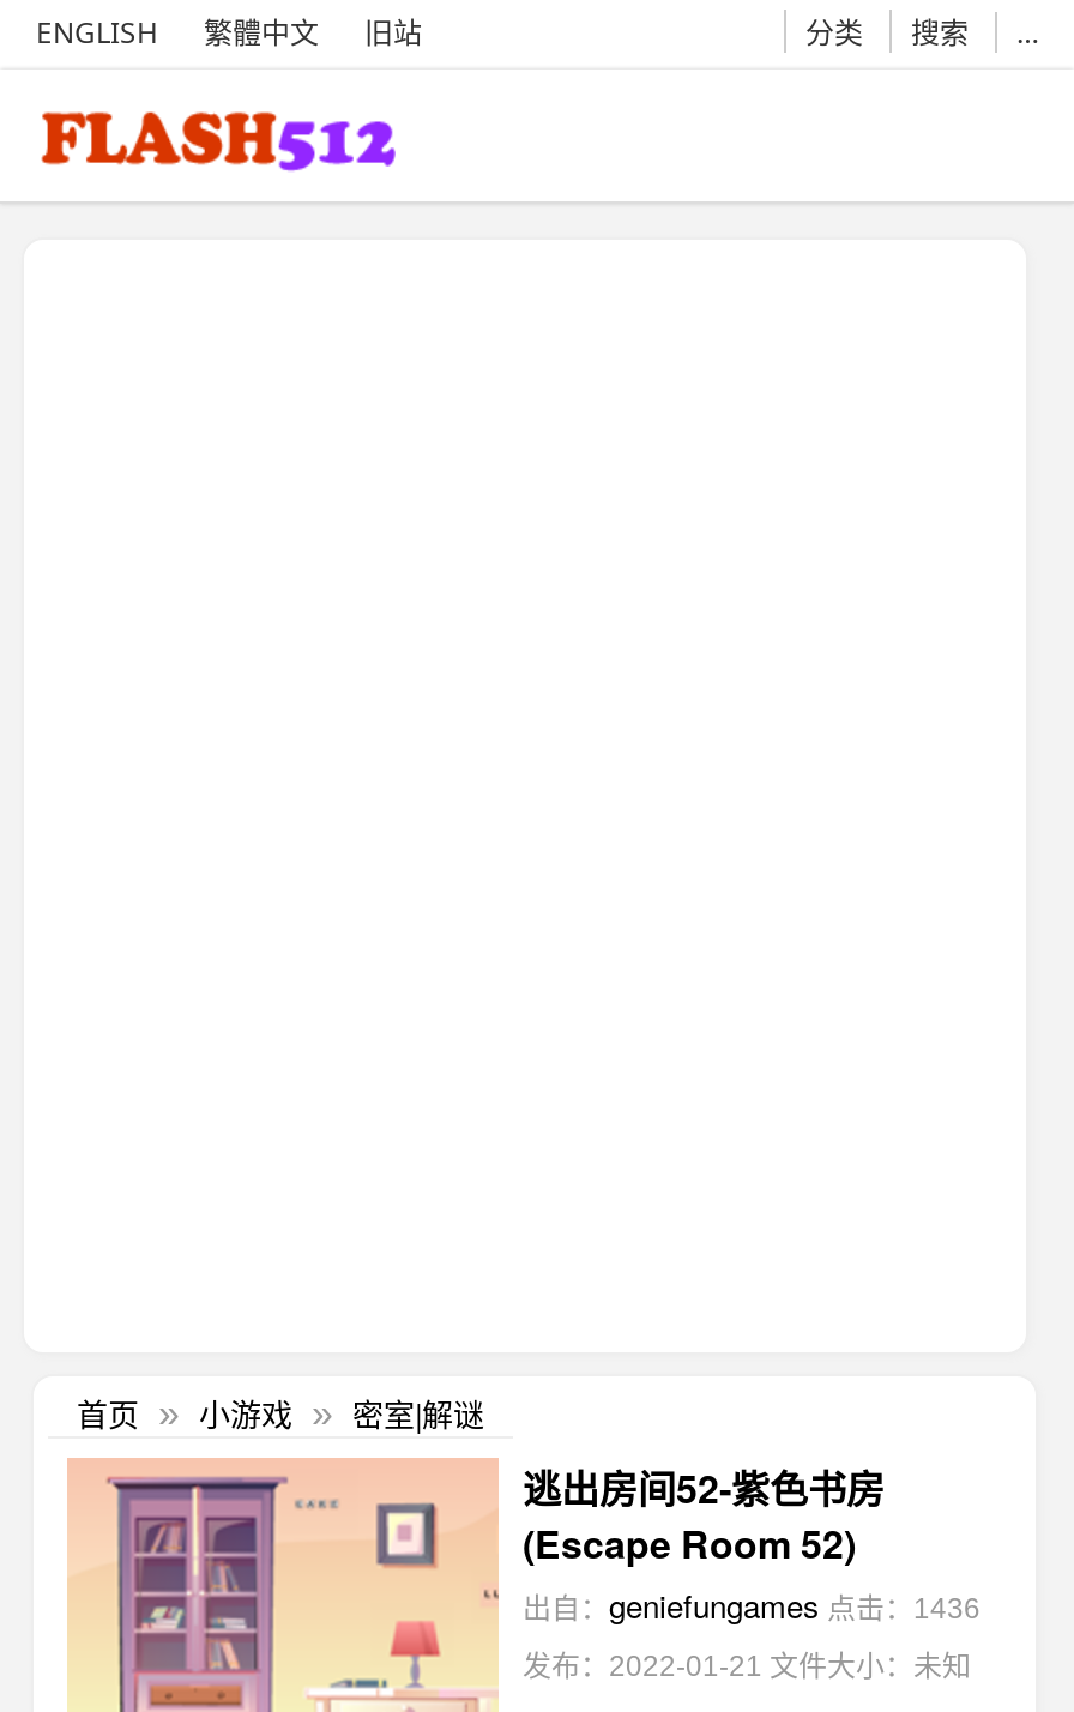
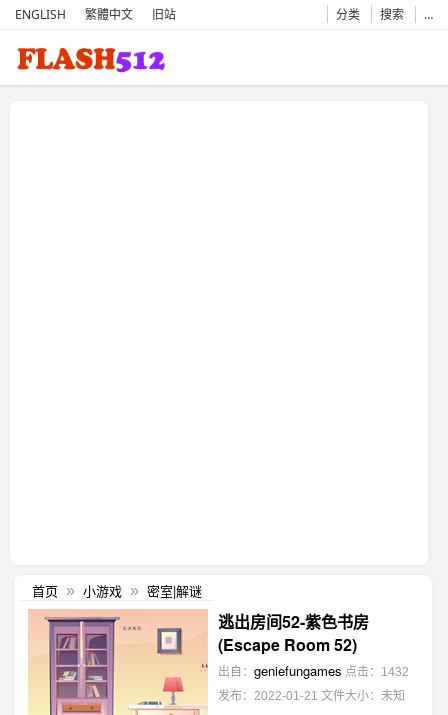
[523,1583,981,1628] 出自：geniefungames 点击：1436 -> [218,661,409,680] 出自：geniefungames 点击：1432

